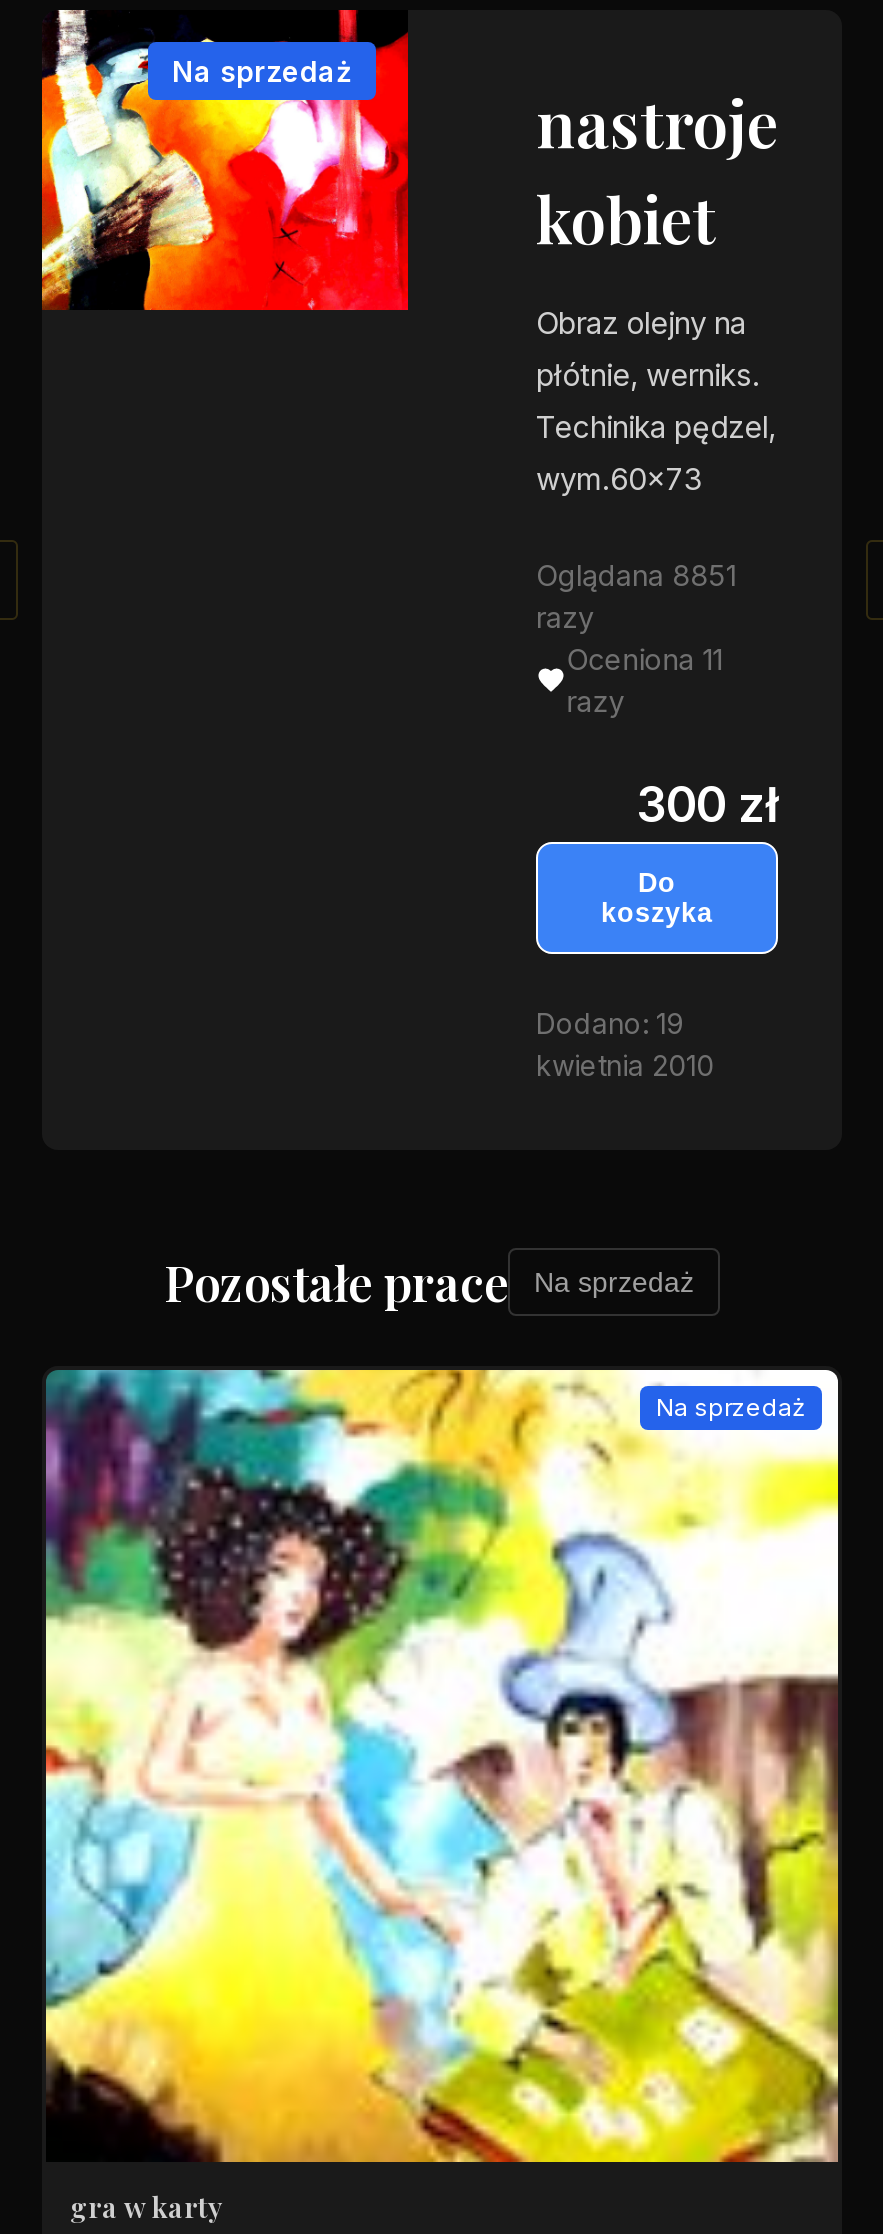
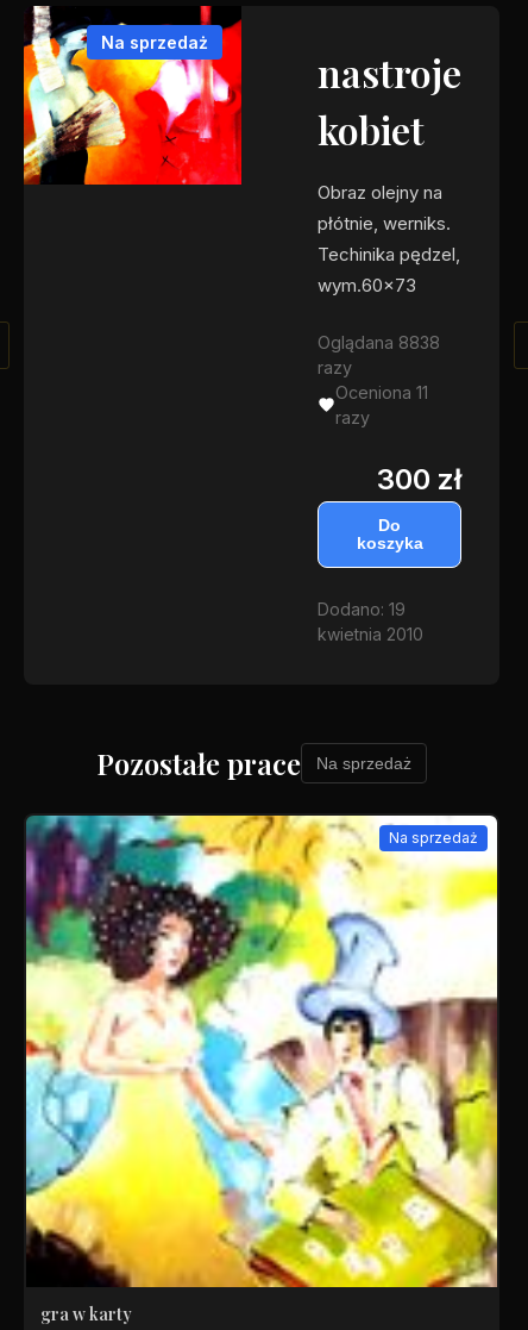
[536,558,736,592] Oglądana 8851 -> [318,332,440,353] Oglądana 8838

